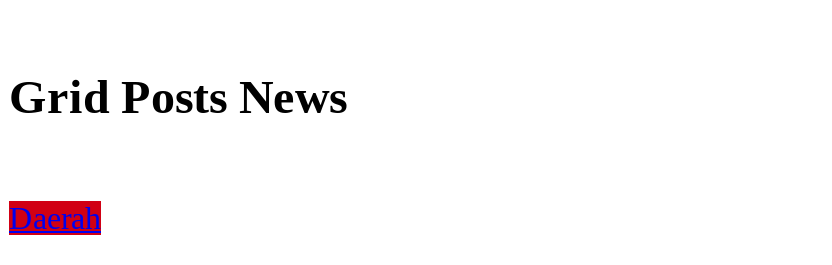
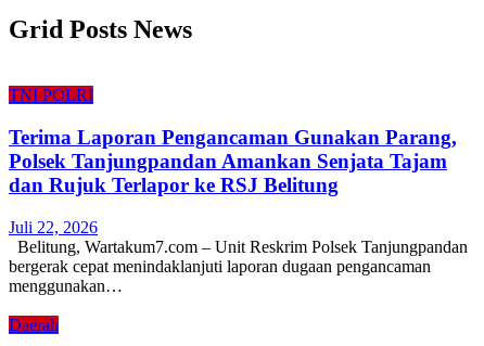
none -> [9,86,468,295] TNI POLRI | Terima Laporan Pengancaman Gunakan Parang, | Polsek Tanjungpandan Amankan Senjata Tajam | dan Rujuk Terlapor ke RSJ Belitung | Juli 22, 2026 | Belitung, Wartakum7.com – Unit Reskrim Polsek Tanjungpandan | bergerak cepat menindaklanjuti laporan dugaan pengancaman | menggunakan…

